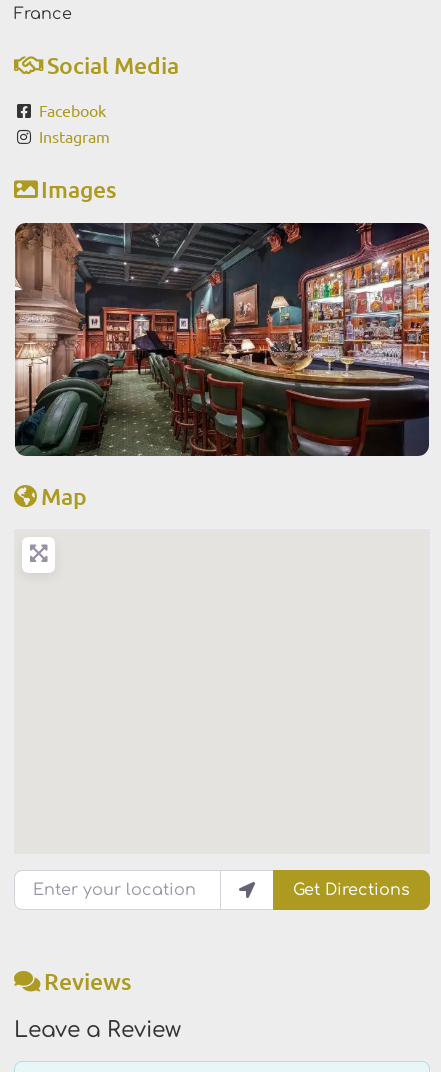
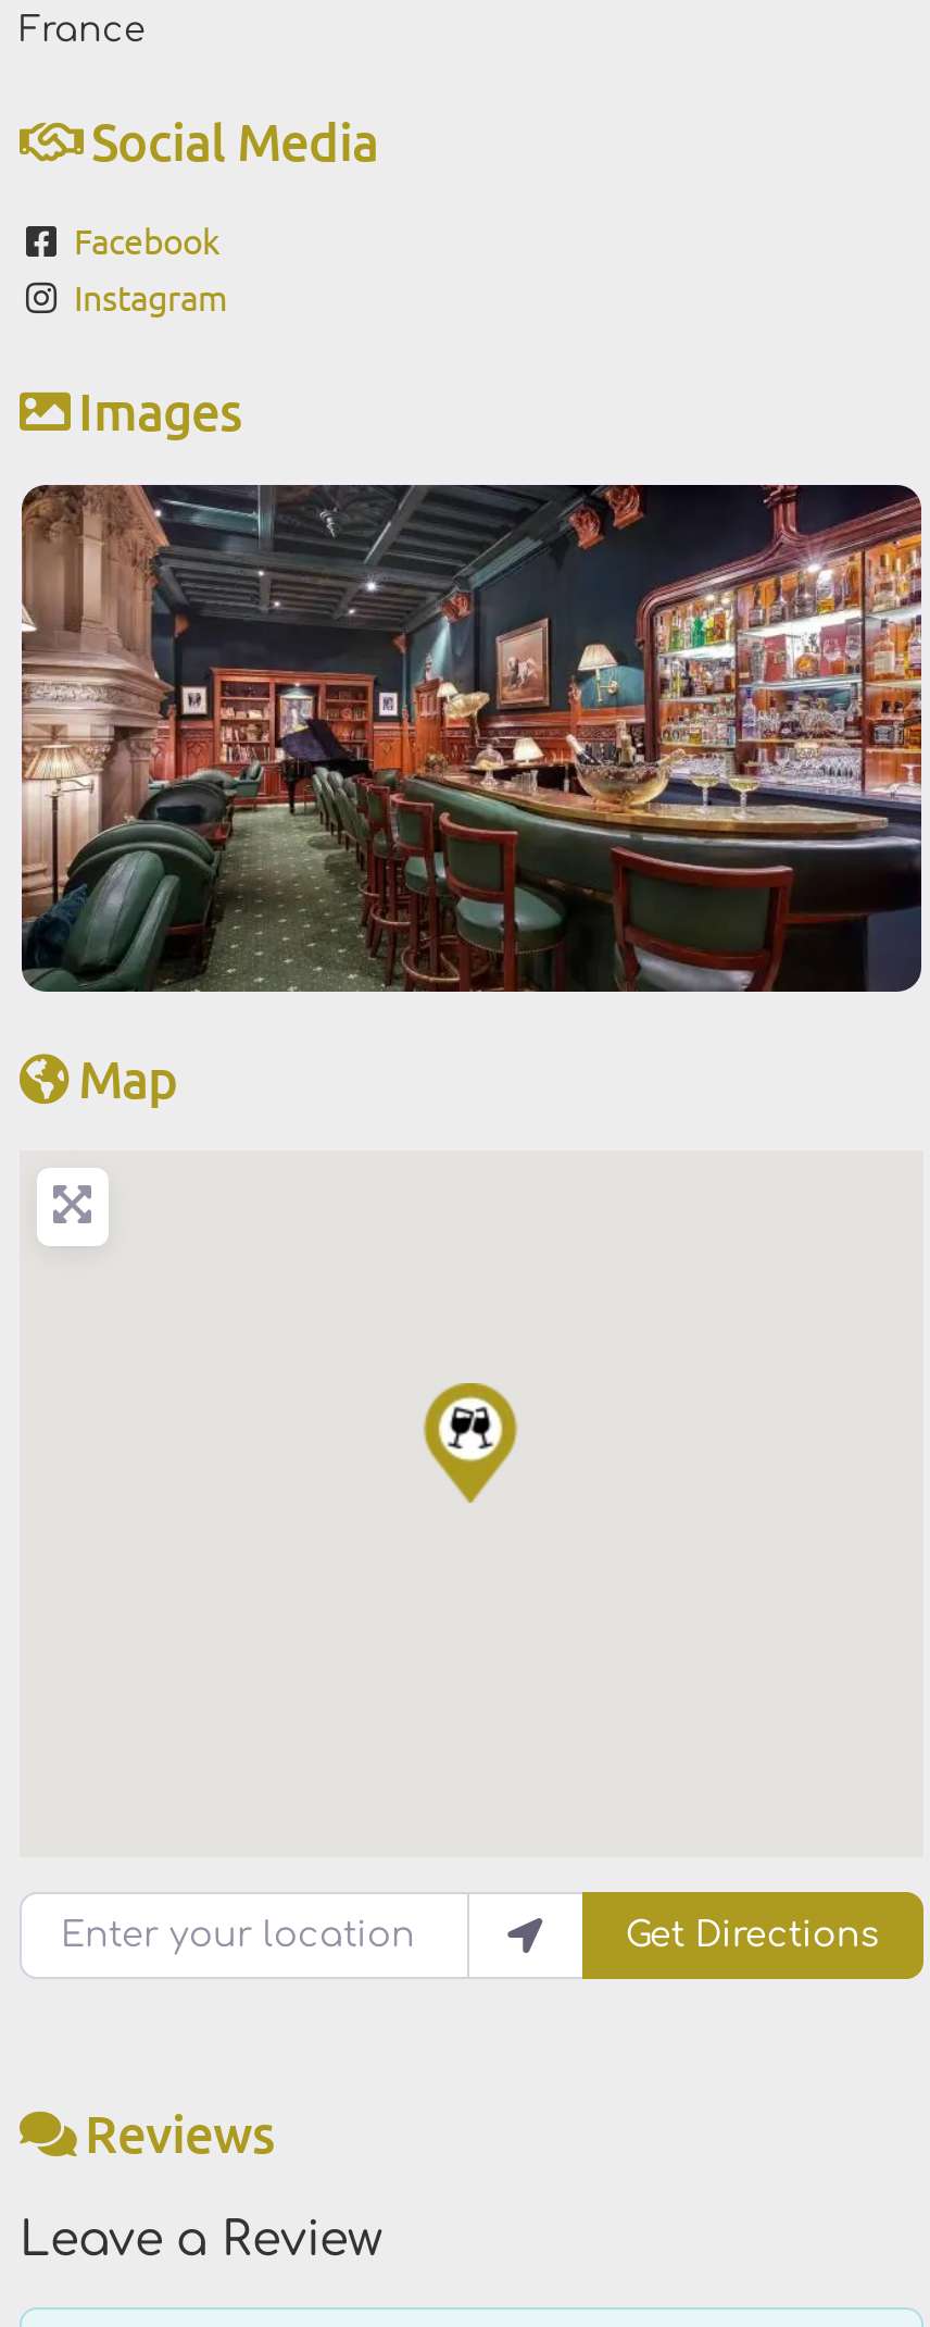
none -> [422,1381,519,1505] [image]

